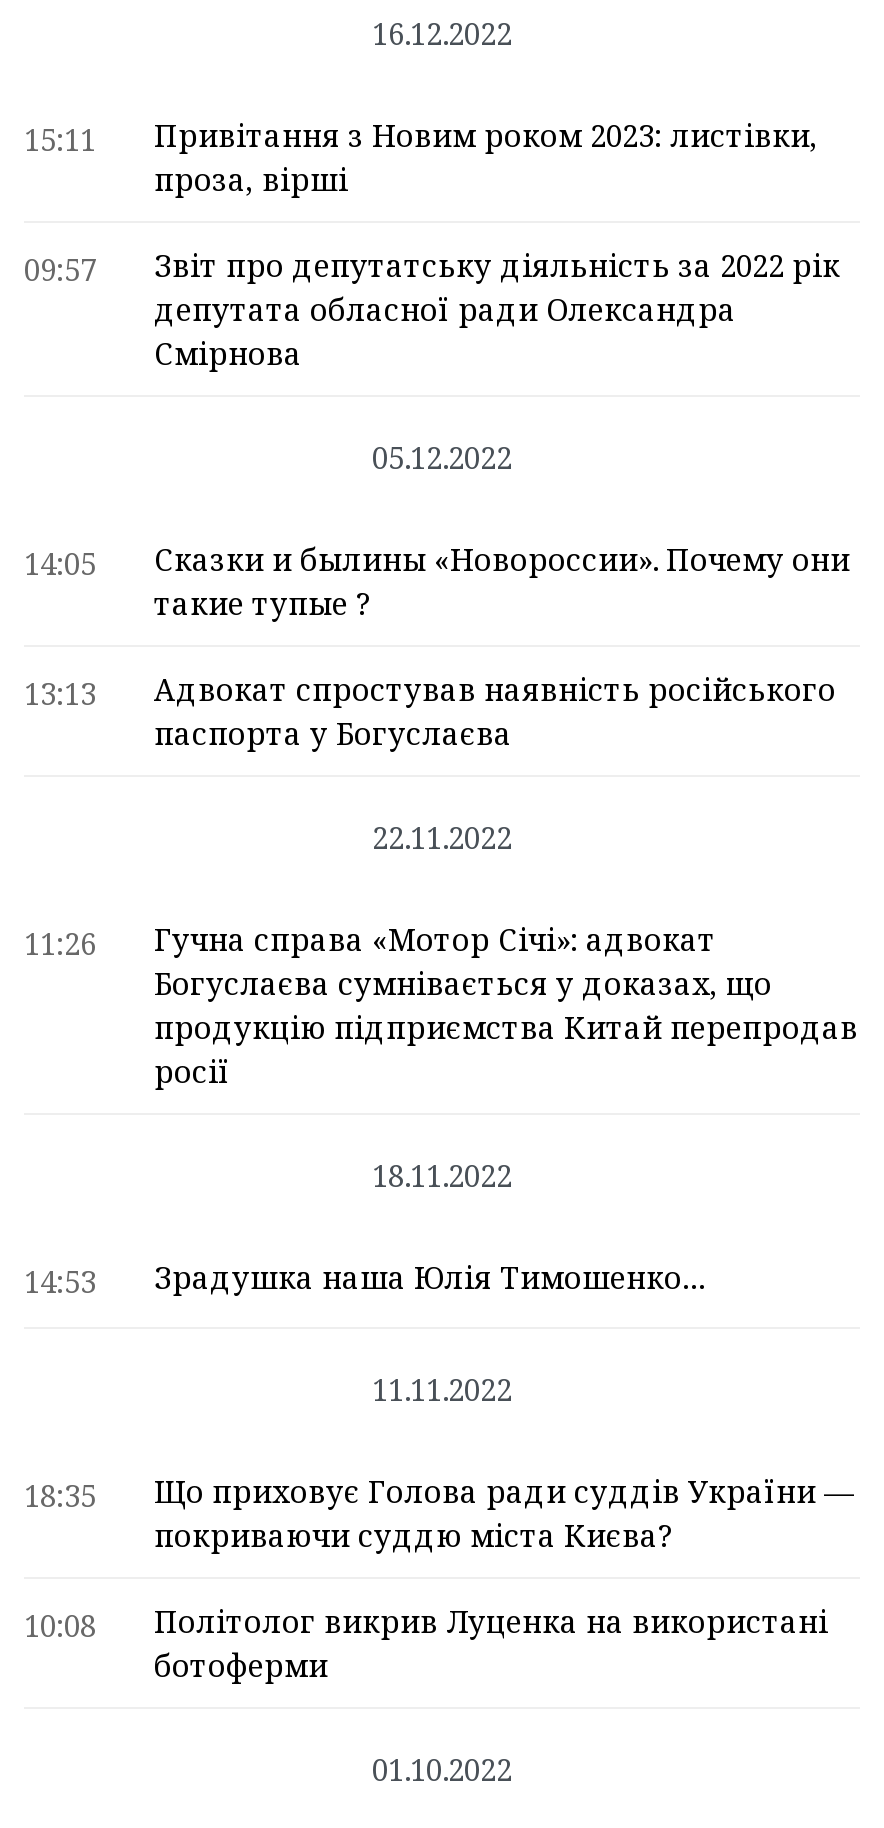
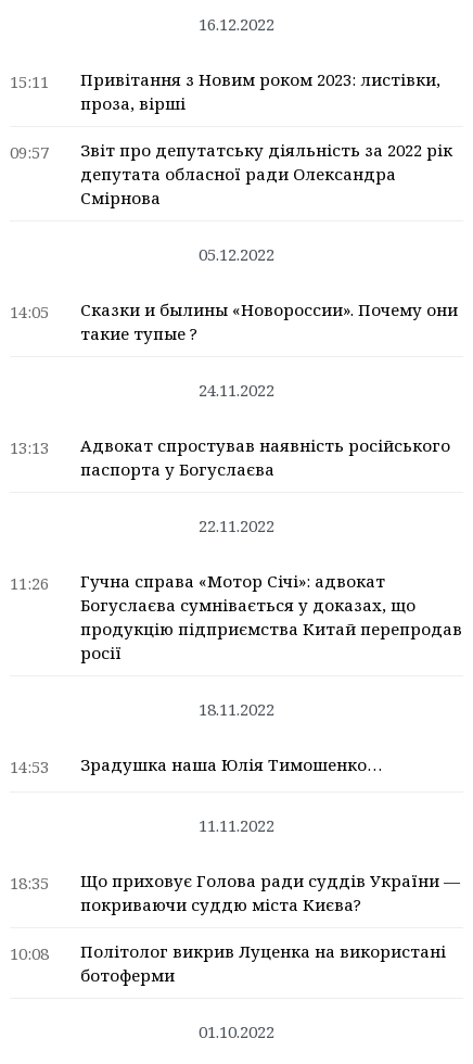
none -> [199,379,274,401] 24.11.2022

